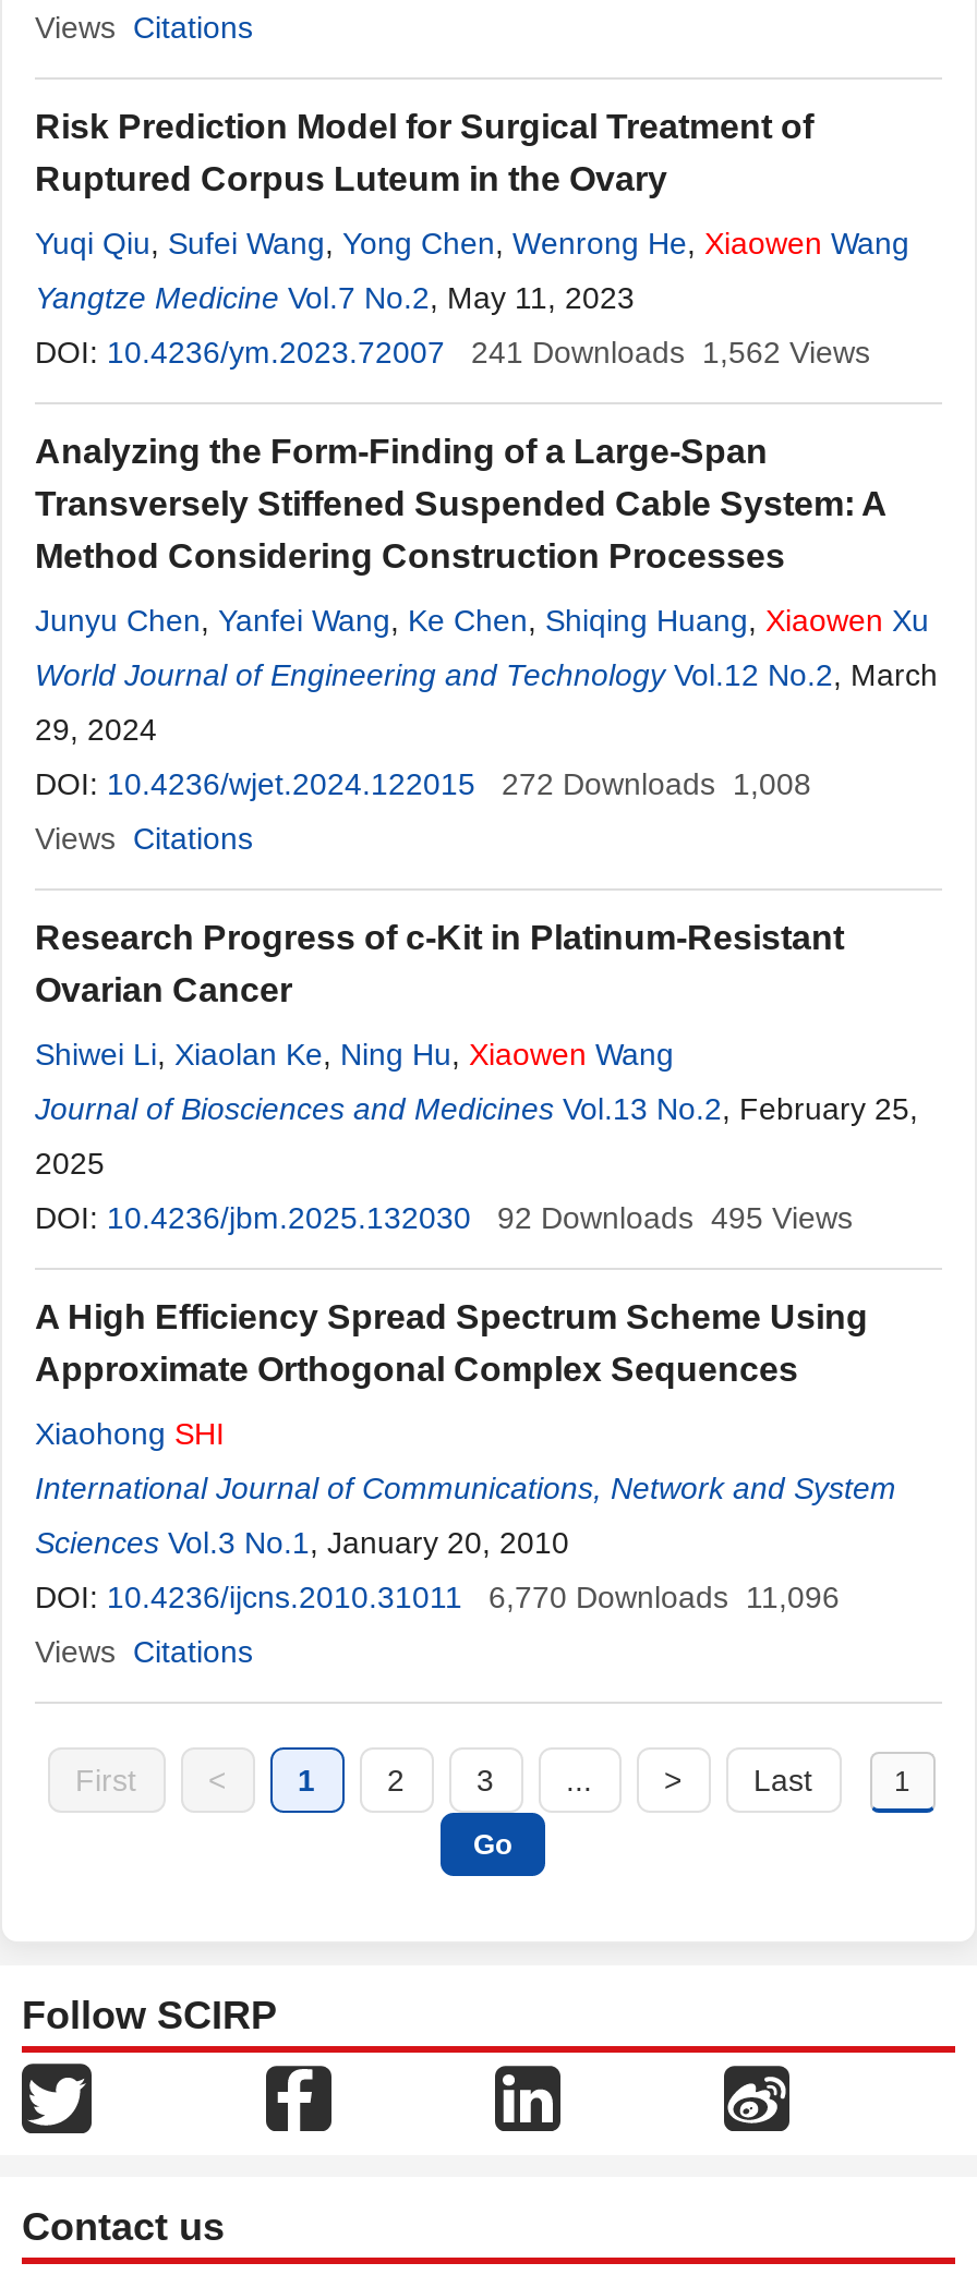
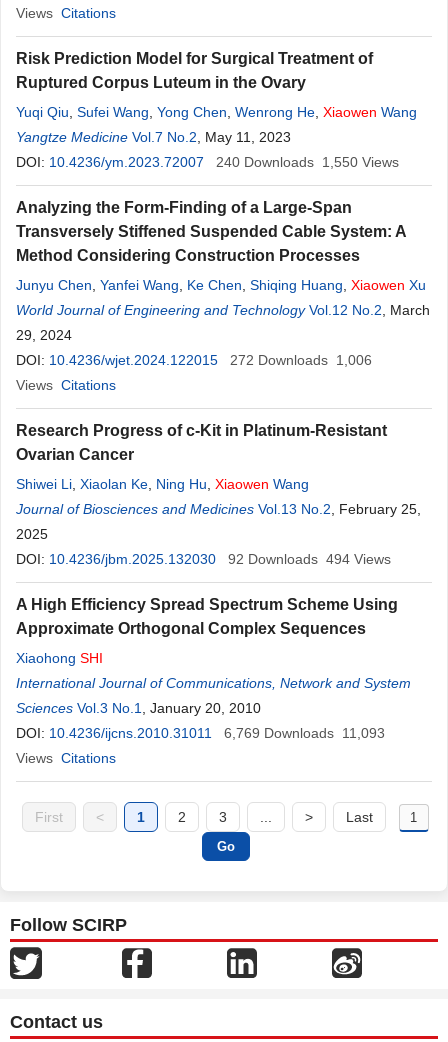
[471,335,870,370] 241 Downloads 1,562 Views -> [216,154,399,170] 240 Downloads 1,550 Views
[35,766,811,801] DOI: 10.4236/wjet.2024.122015 272 Downloads 1,008 -> [16,352,372,368] DOI: 10.4236/wjet.2024.122015 272 Downloads 1,006
[497,1200,853,1235] 92 Downloads 495 Views -> [228,551,391,567] 92 Downloads 494 Views
[35,1580,840,1614] DOI: 10.4236/ijcns.2010.31011 6,770 Downloads 11,096 -> [16,725,385,741] DOI: 10.4236/ijcns.2010.31011 6,769 Downloads 11,093

